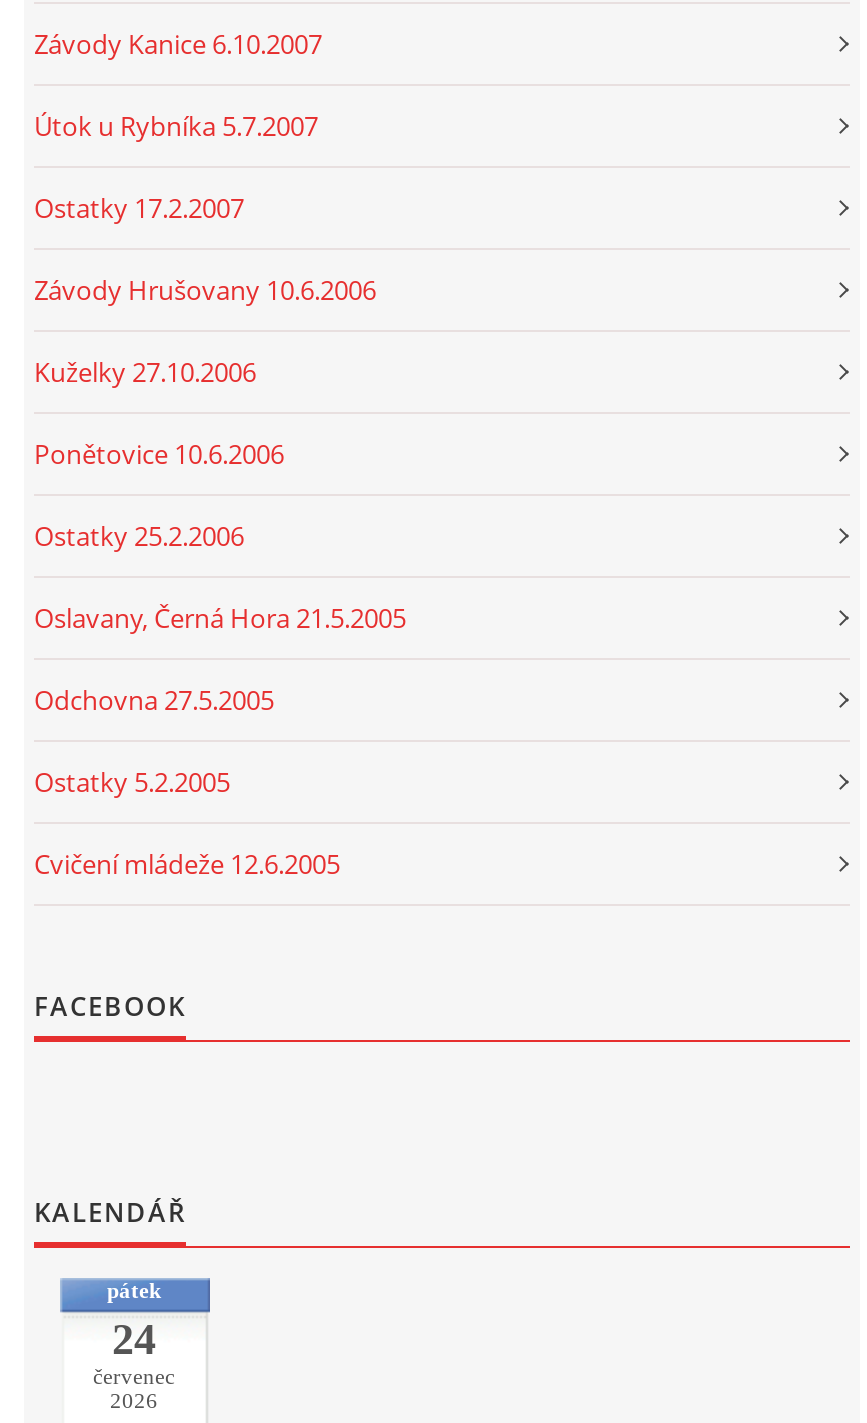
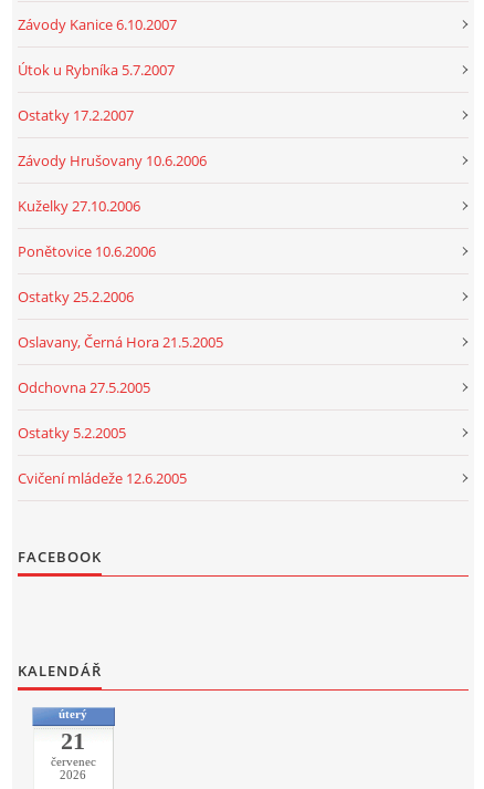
[107,1277,161,1363] pátek | 24 -> [59,707,87,754] úterý | 21

